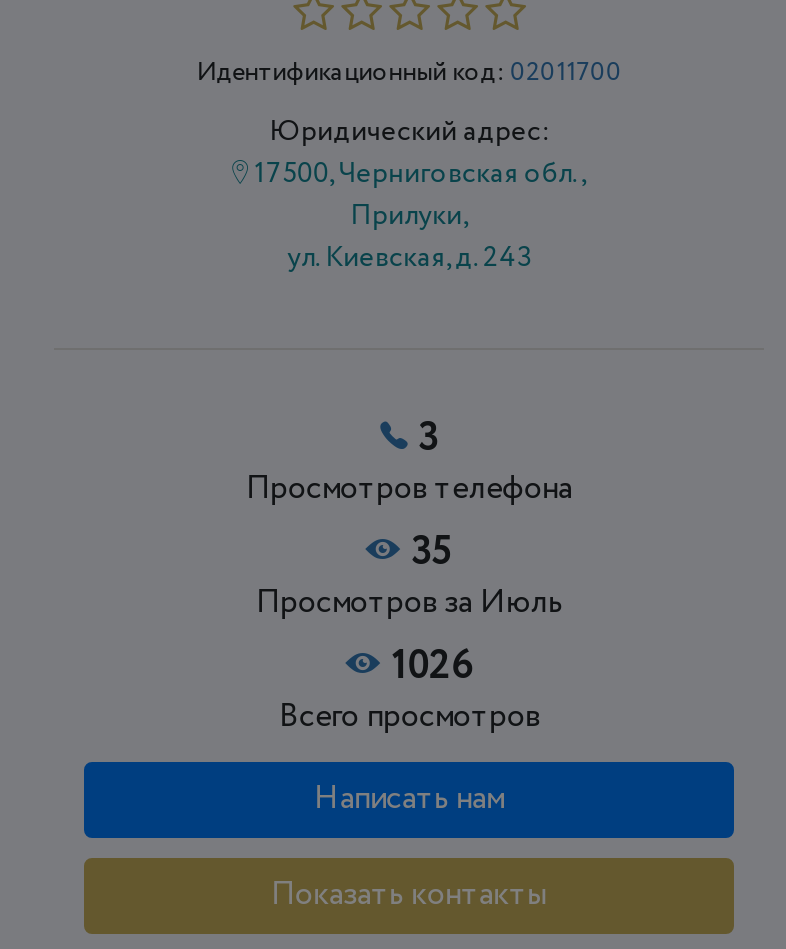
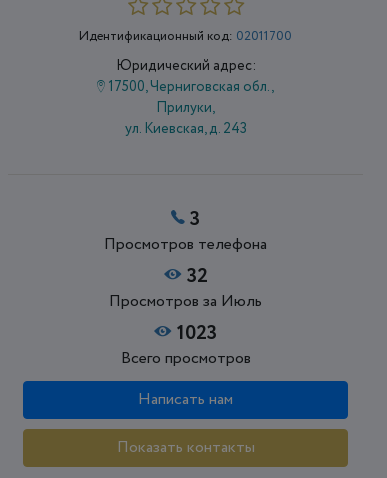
[411,523,453,581] 35 -> [187,261,208,290] 32
[391,637,473,695] 1026 -> [177,318,217,347] 1023

